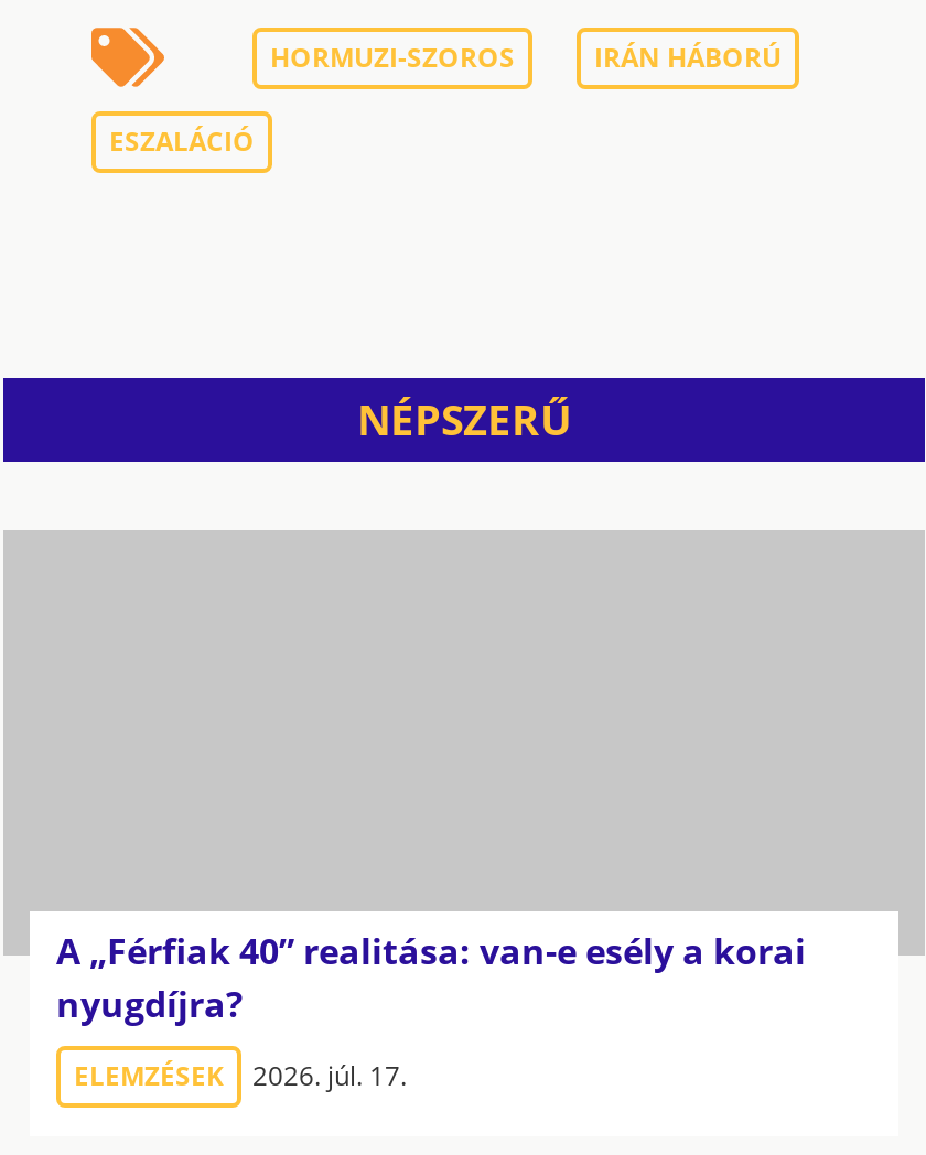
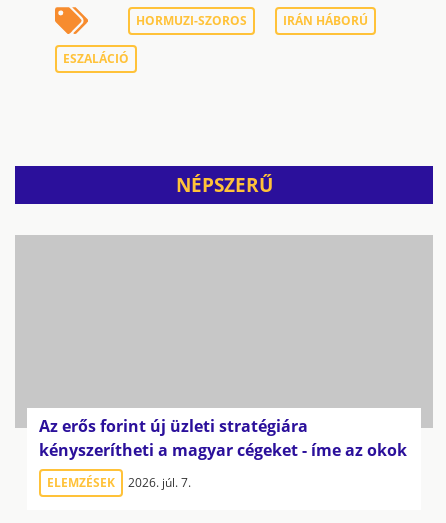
[56,927,806,1028] A „Férfiak 40” realitása: van-e esély a korai | nyugdíjra? -> [39,415,407,461] Az erős forint új üzleti stratégiára | kényszerítheti a magyar cégeket - íme az okok
[74,1057,407,1095] ELEMZÉSEK 2026. júl. 17. -> [47,474,191,491] ELEMZÉSEK 2026. júl. 7.

